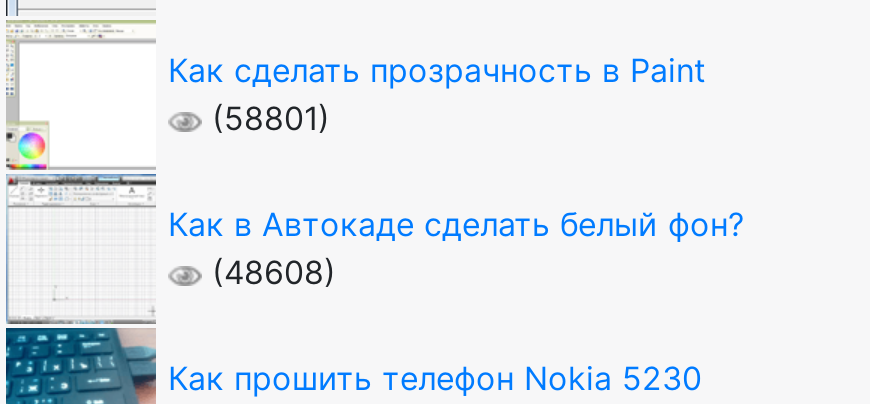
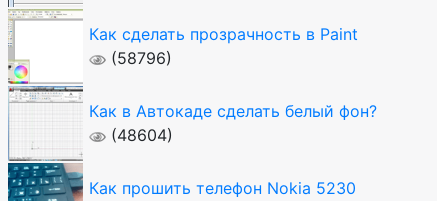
[202,98,330,138] (58801) -> [106,48,172,68] (58796)
[202,252,336,292] (48608) -> [106,125,173,145] (48604)

